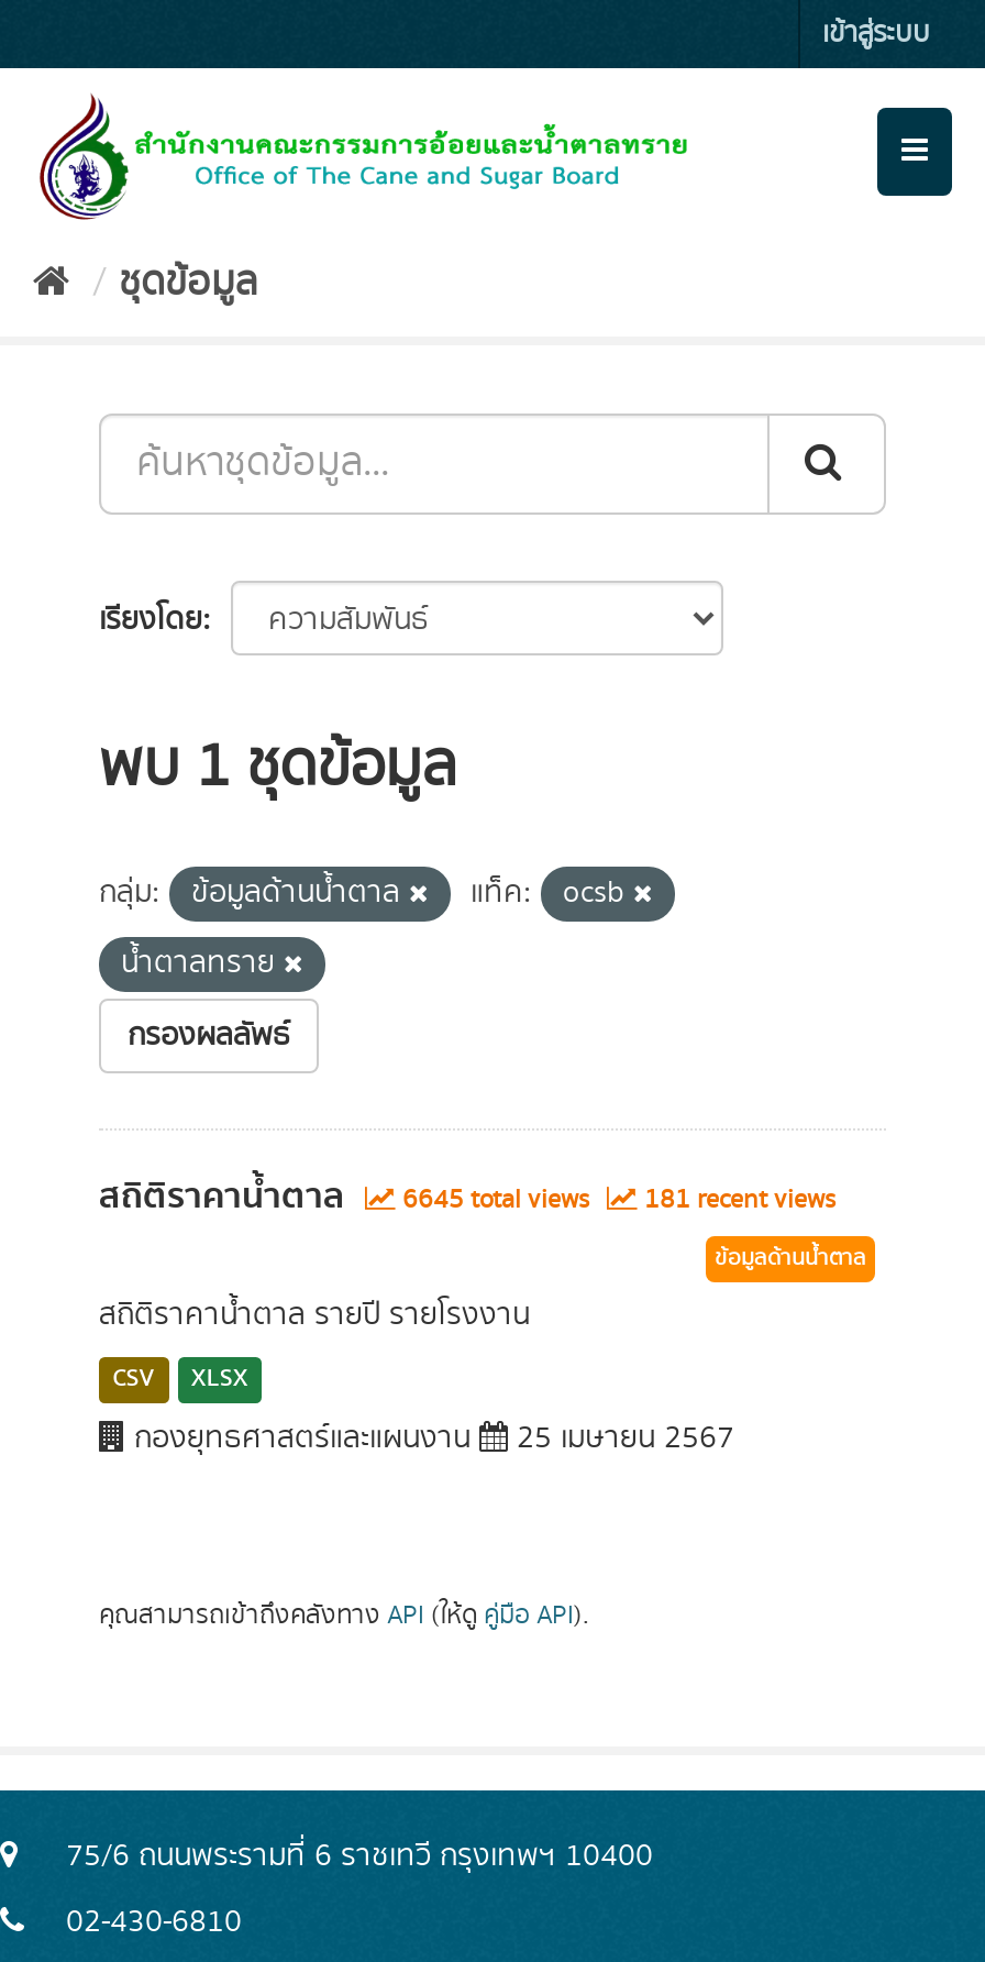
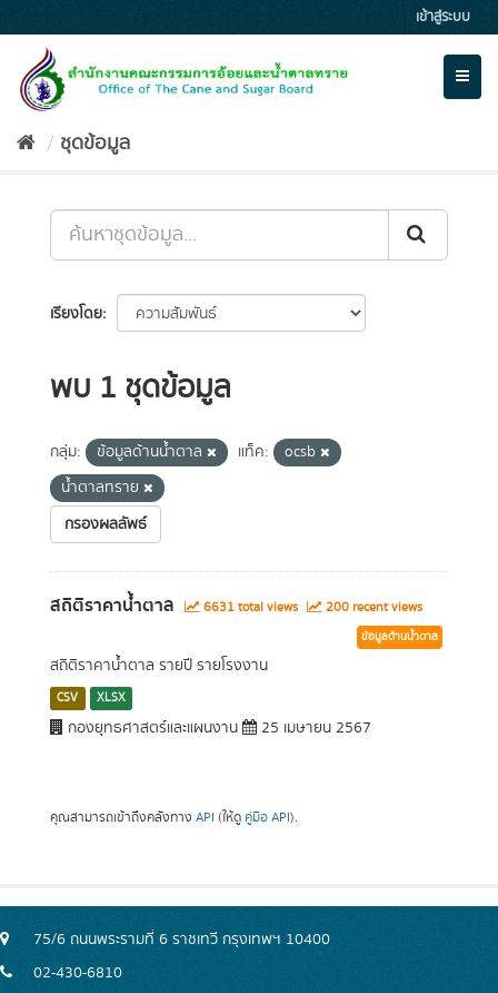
[396,1181,596,1219] 6645 total views -> [200,598,301,617] 6631 total views
[638,1181,835,1219] 181 recent views -> [322,598,422,617] 200 recent views

